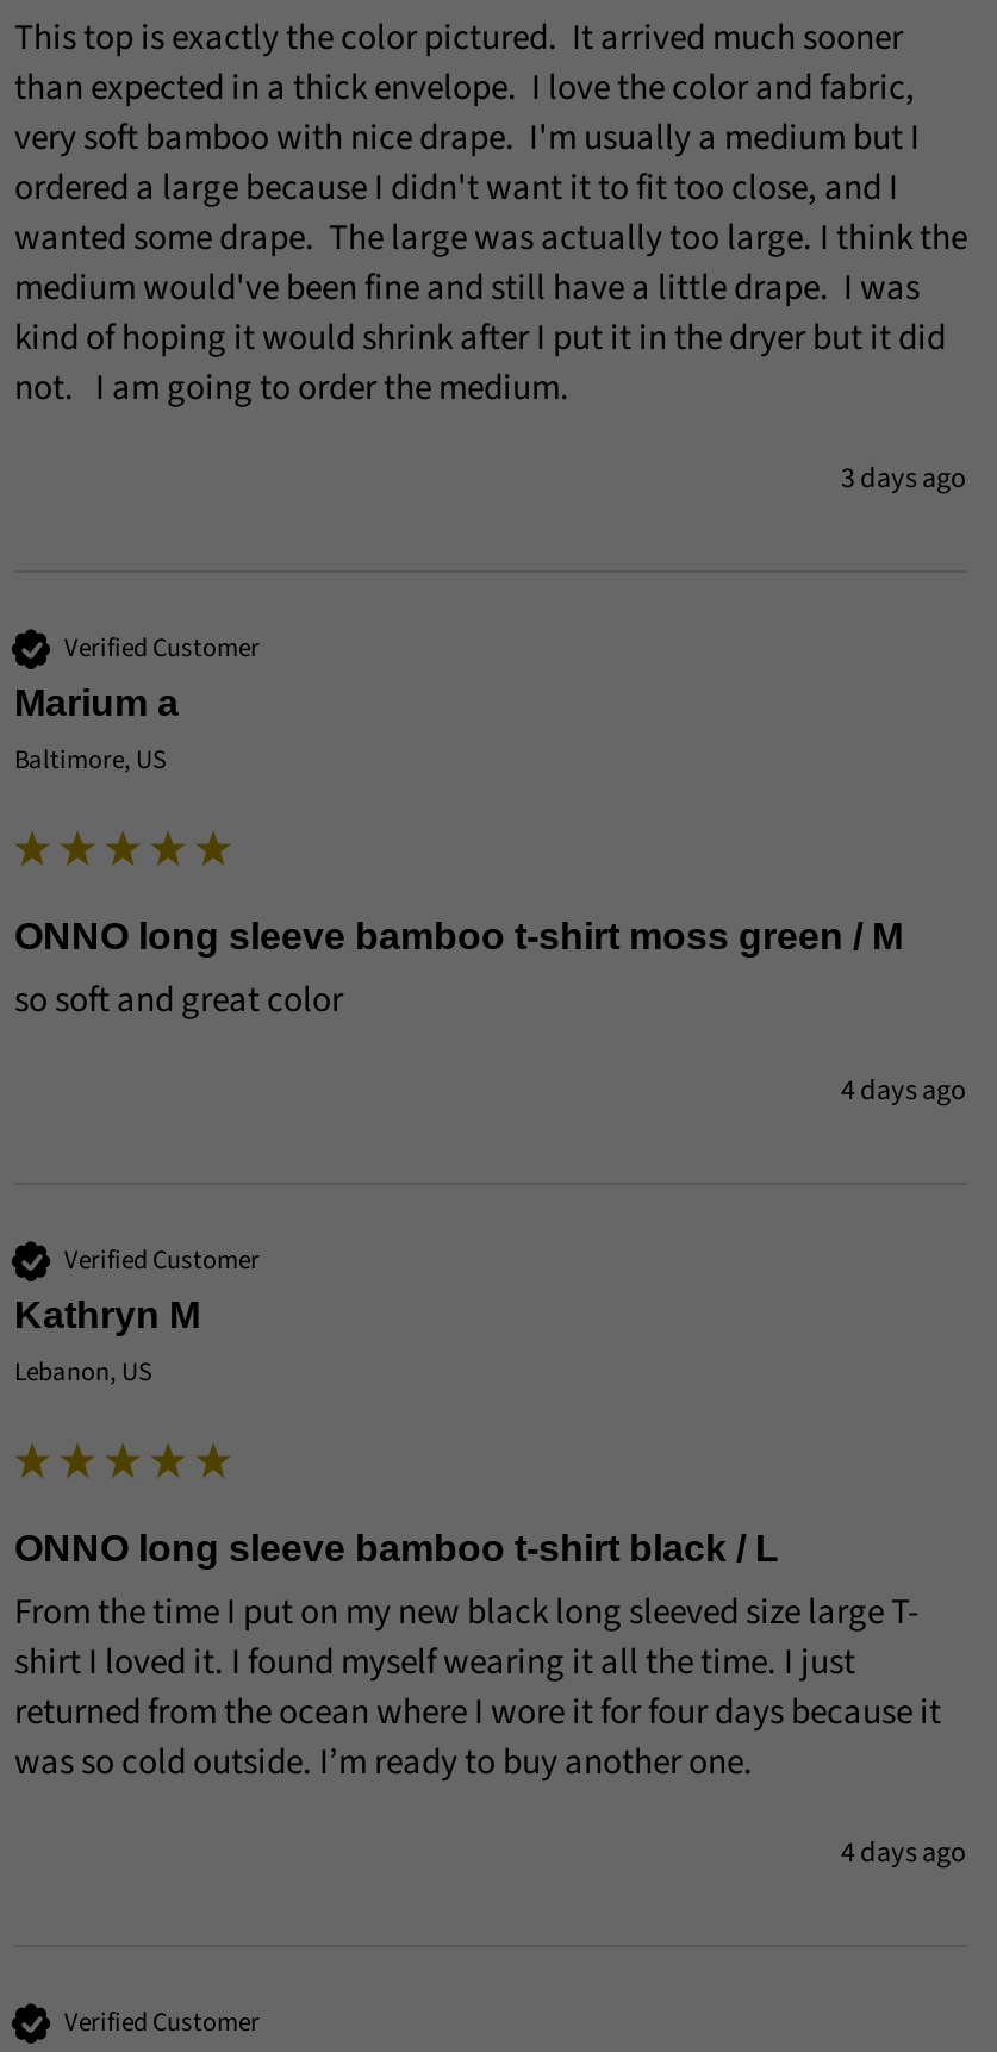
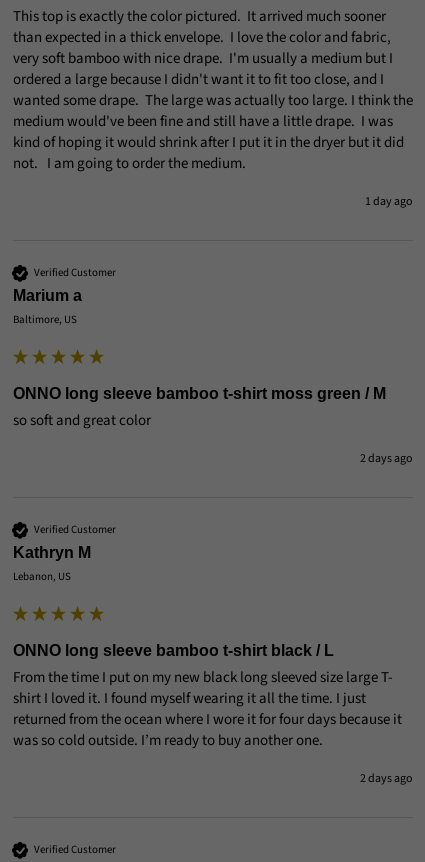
[841,458,967,499] 3 days ago -> [365,193,413,210] 1 day ago
[841,1070,967,1111] 4 days ago -> [360,450,413,467] 2 days ago
[841,1832,967,1873] 4 days ago -> [360,770,413,787] 2 days ago

